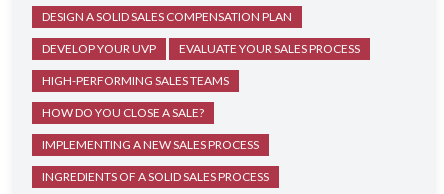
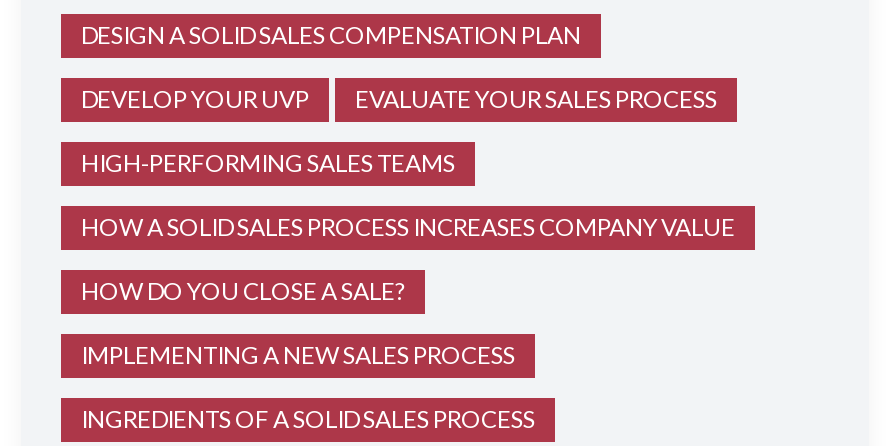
none -> [81,212,735,242] HOW A SOLID SALES PROCESS INCREASES COMPANY VALUE

